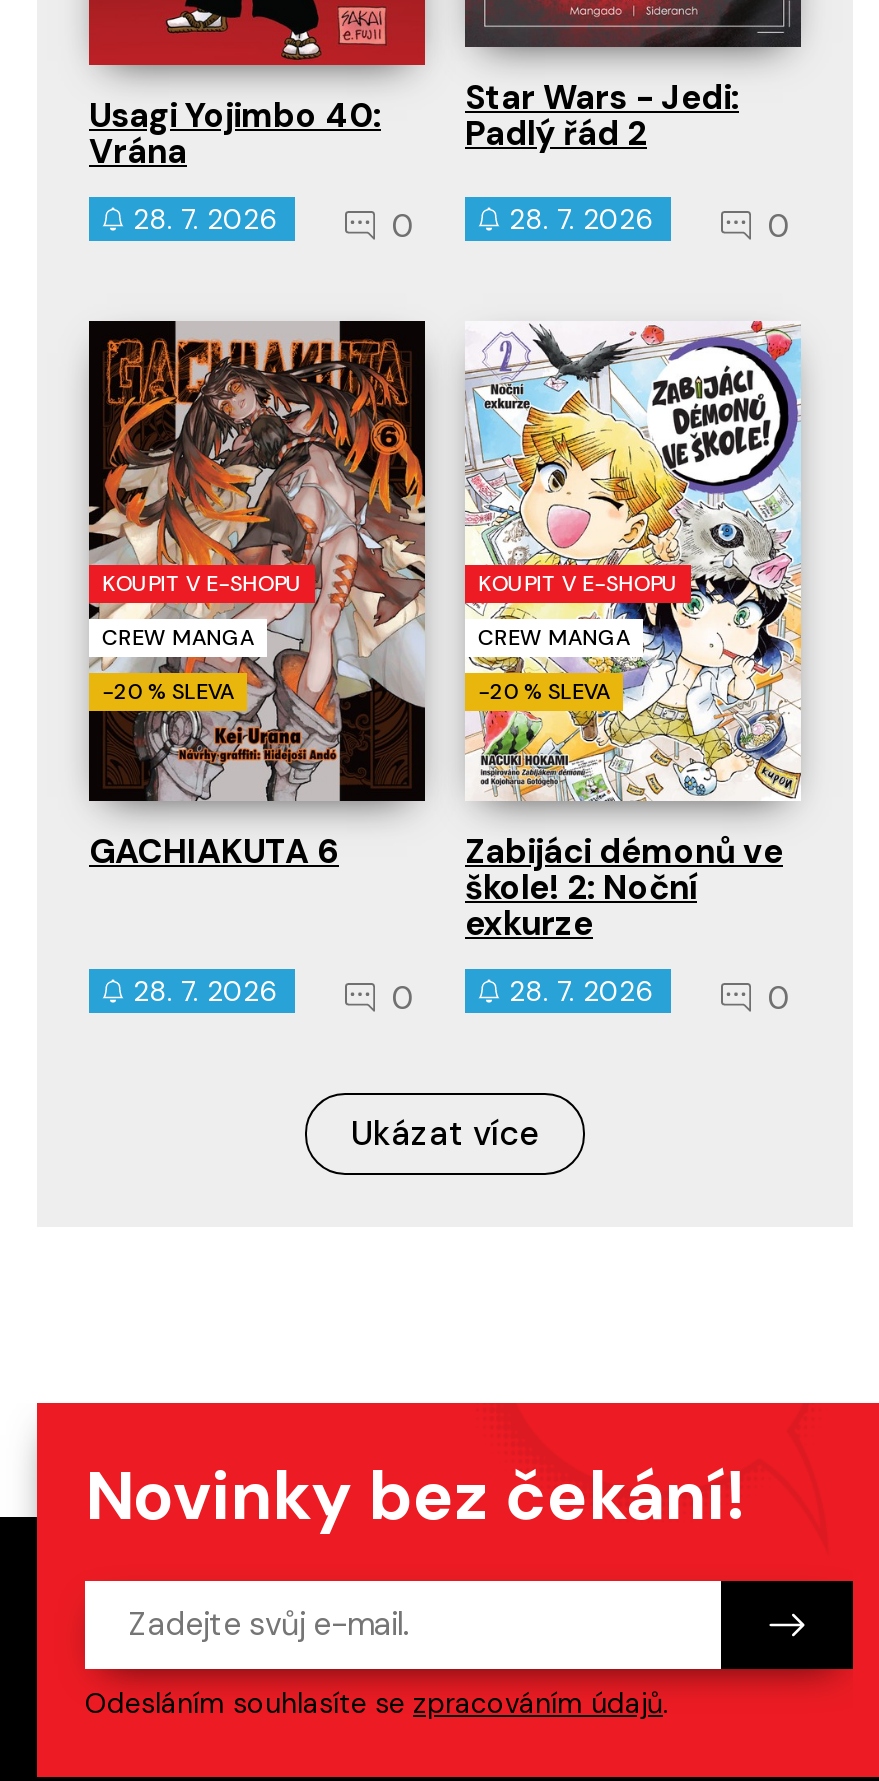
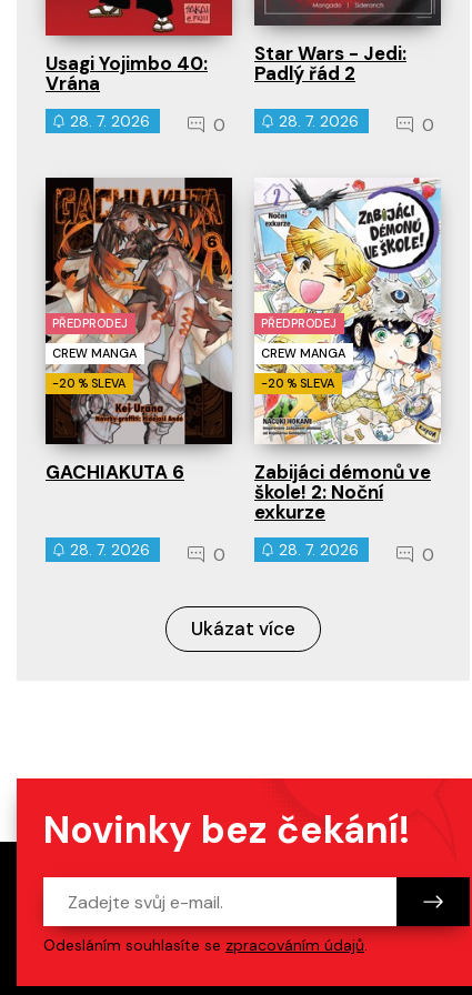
[102,569,302,597] KOUPIT V E-SHOPU -> [53,316,128,331] PŘEDPRODEJ
[478,568,678,596] KOUPIT V E-SHOPU -> [261,316,337,331] PŘEDPRODEJ

